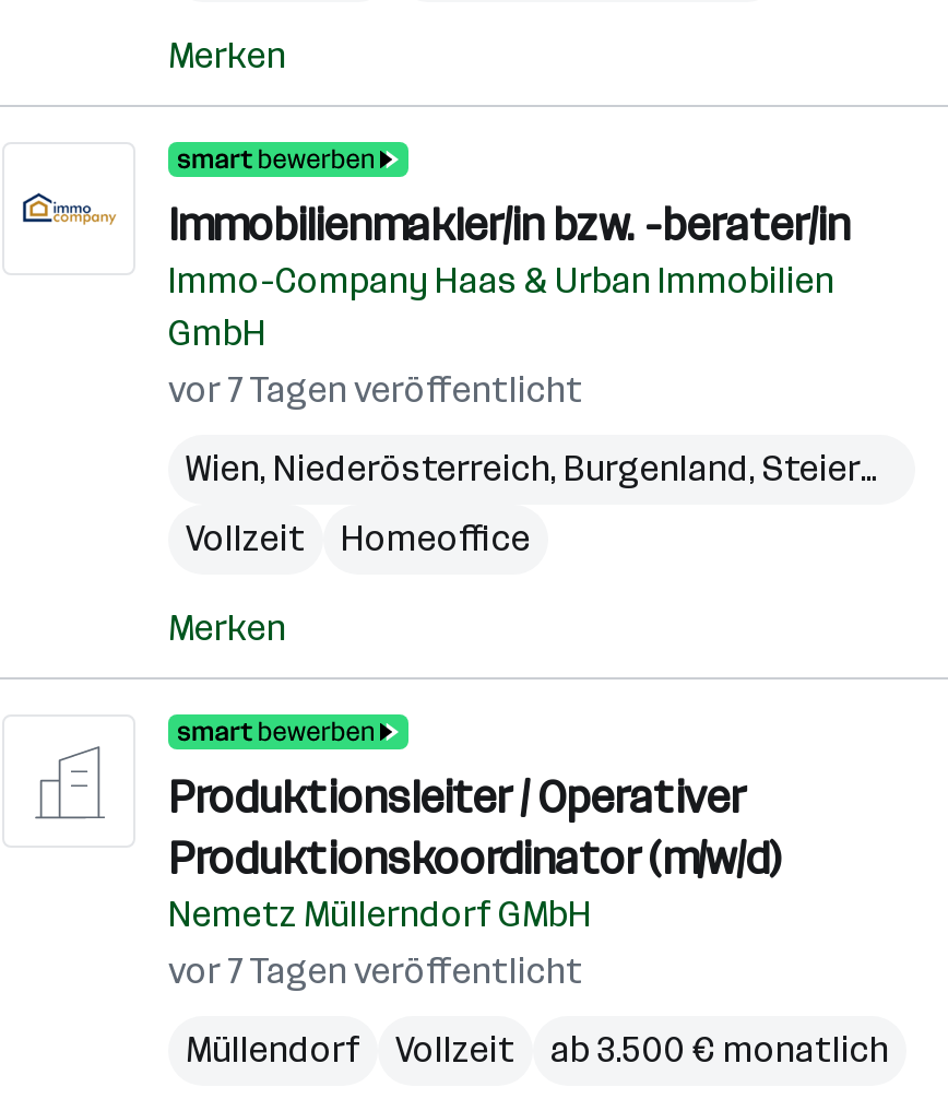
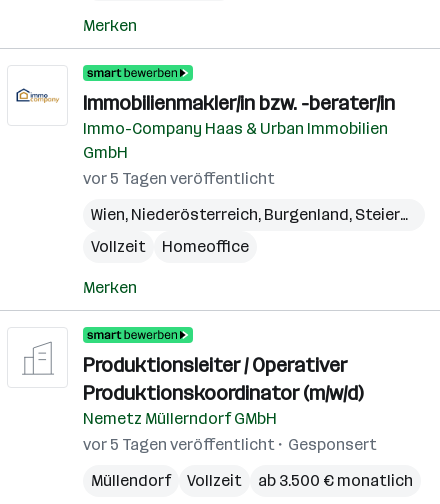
[168,369,583,411] vor 7 Tagen veröffentlicht -> [83,169,275,188] vor 5 Tagen veröffentlicht
[168,950,583,992] vor 7 Tagen veröffentlicht -> [83,435,377,454] vor 5 Tagen veröffentlicht | Gesponsert

